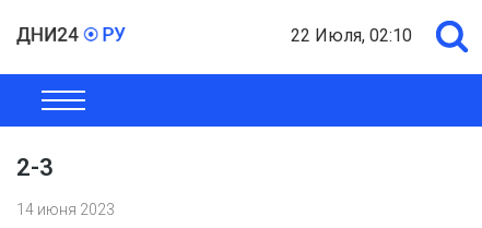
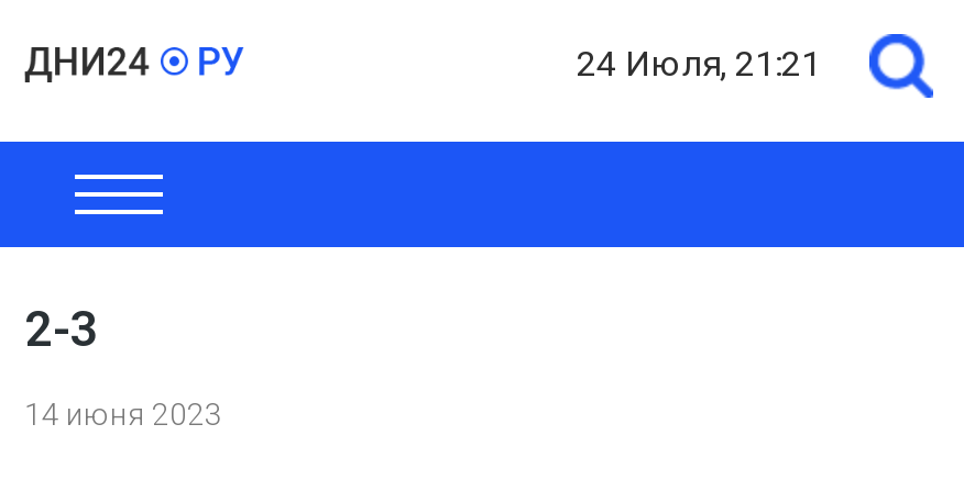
[291,25,412,46] 22 Июля, 02:10 -> [577,43,821,85] 24 Июля, 21:21

